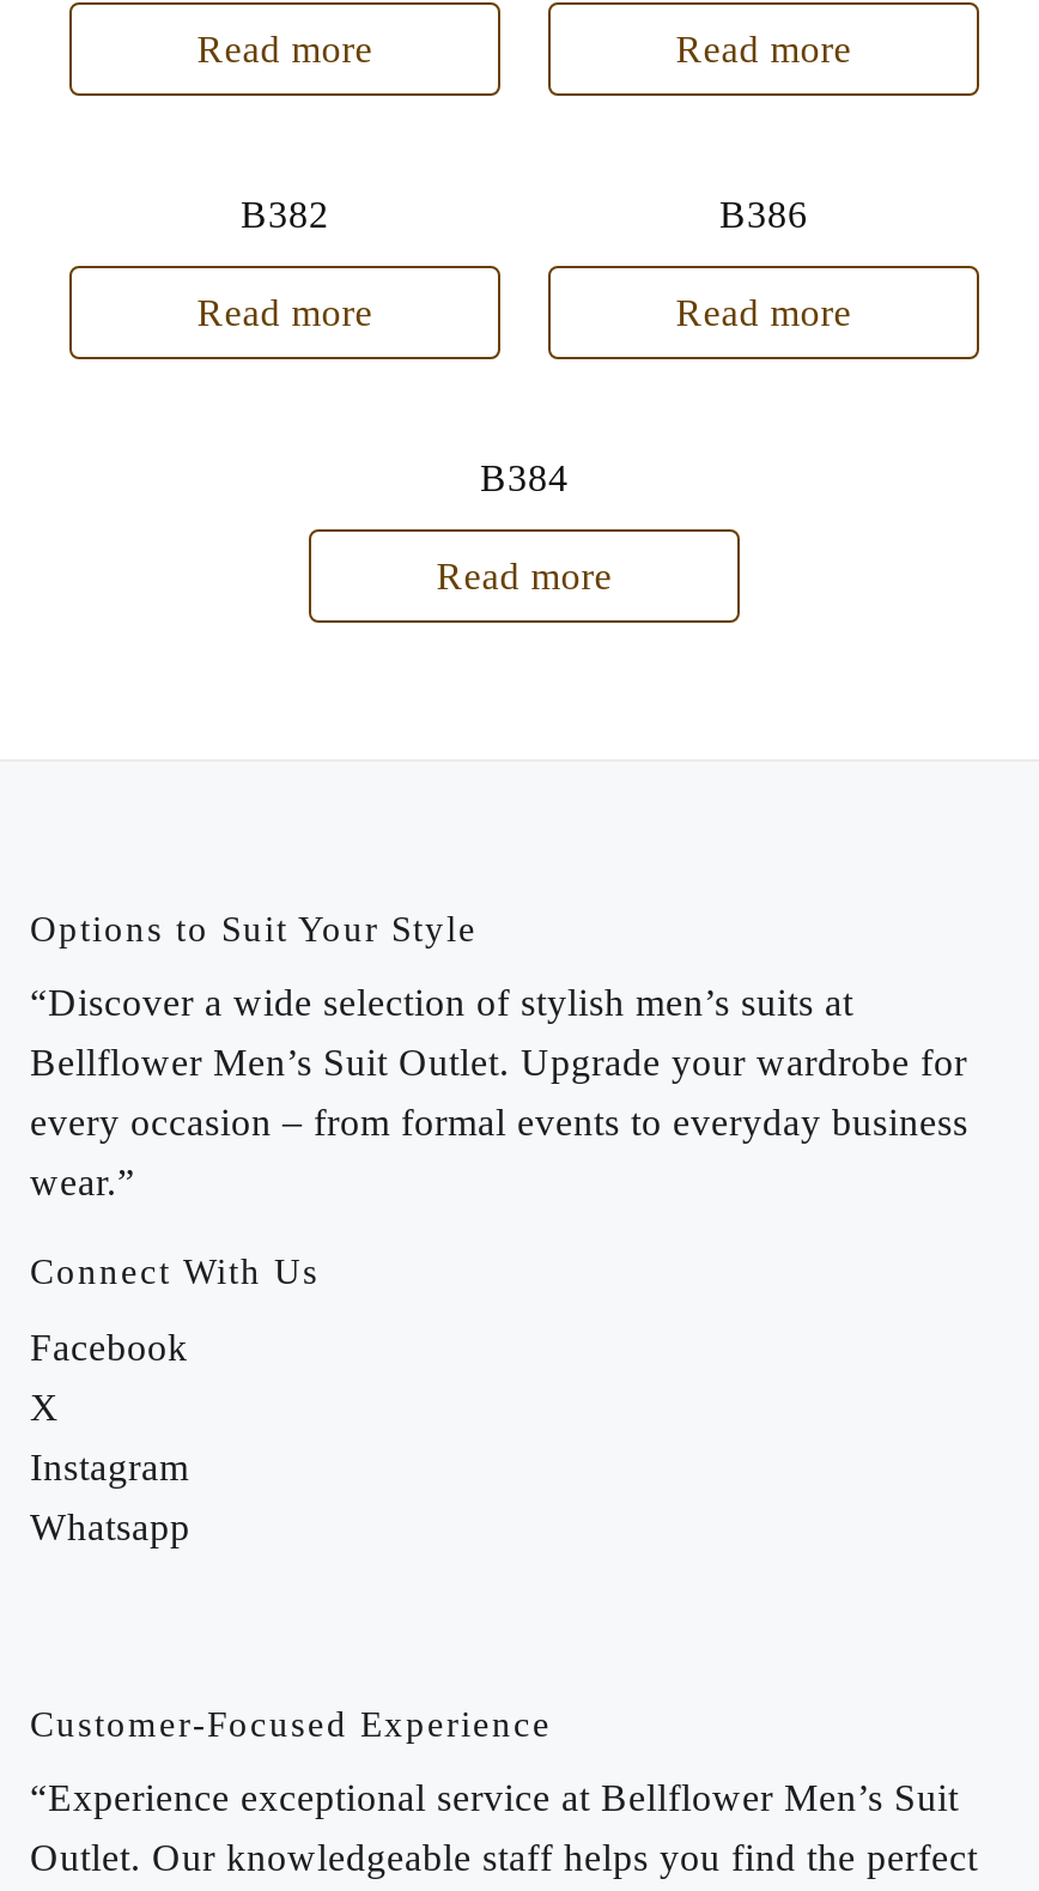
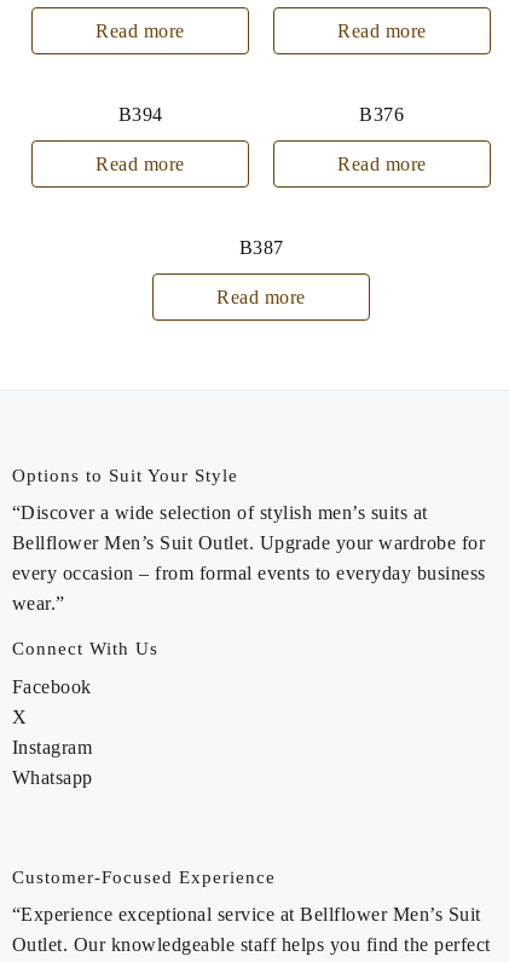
[241,194,329,235] B382 -> [118,104,163,125] B394
[719,194,808,235] B386 -> [360,104,404,125] B376
[480,457,569,498] B384 -> [239,237,284,258] B387

